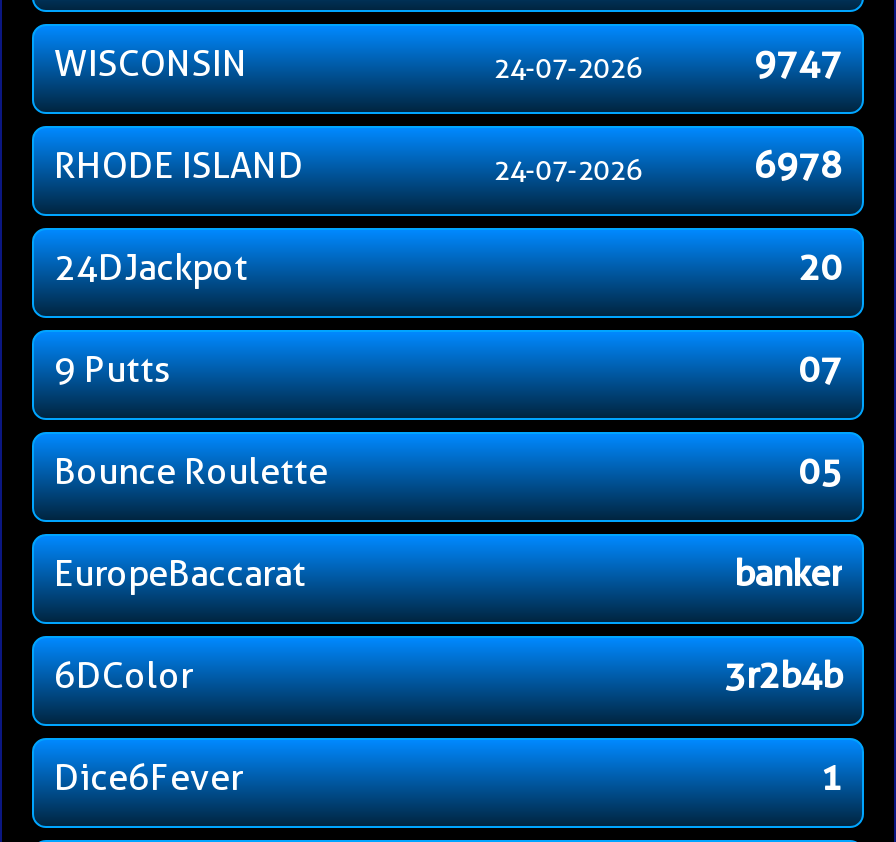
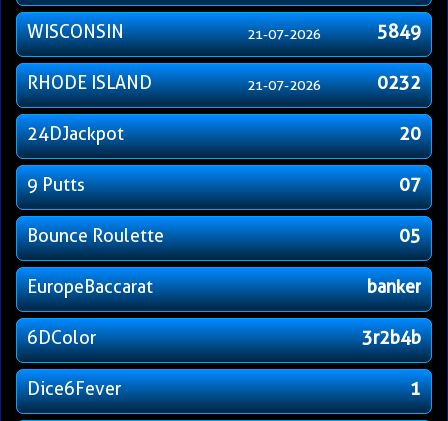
[493,53,641,85] 24-07-2026 -> [247,26,321,42] 21-07-2026
[754,43,842,85] 9747 -> [377,21,421,42] 5849
[493,155,641,187] 24-07-2026 -> [247,77,321,93] 21-07-2026
[754,145,842,187] 6978 -> [377,72,421,93] 0232

